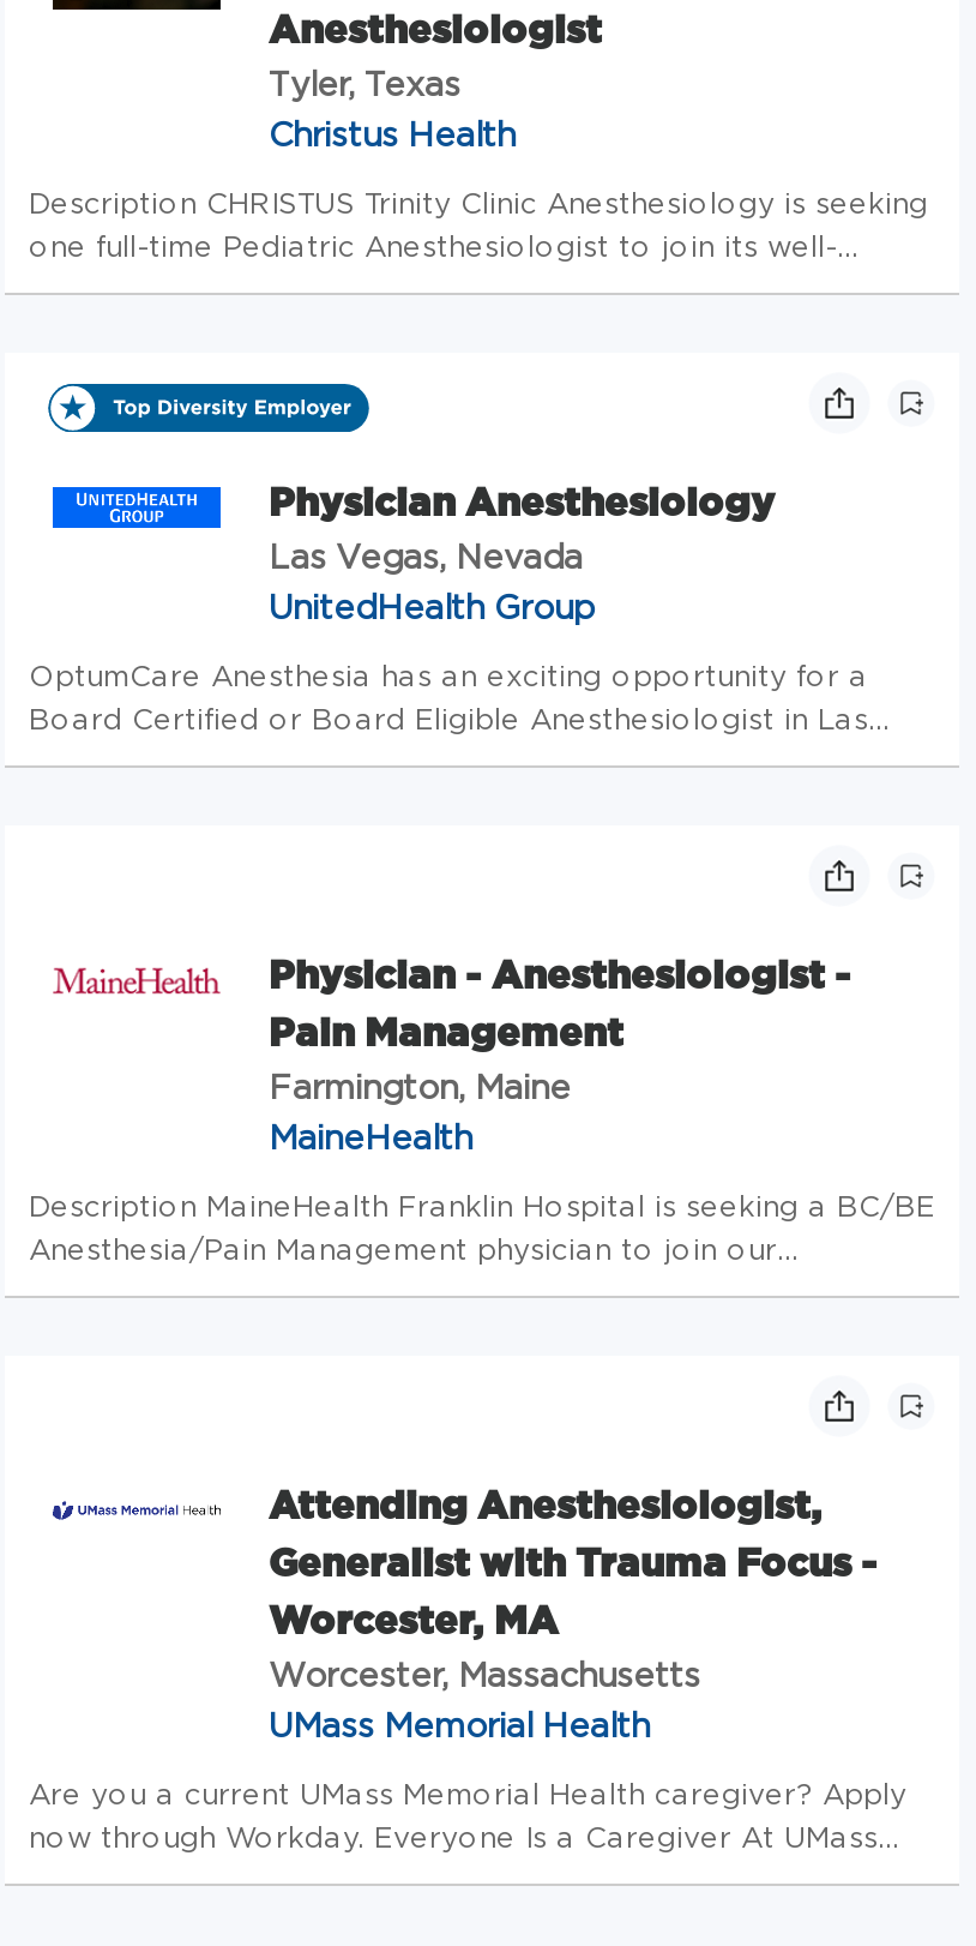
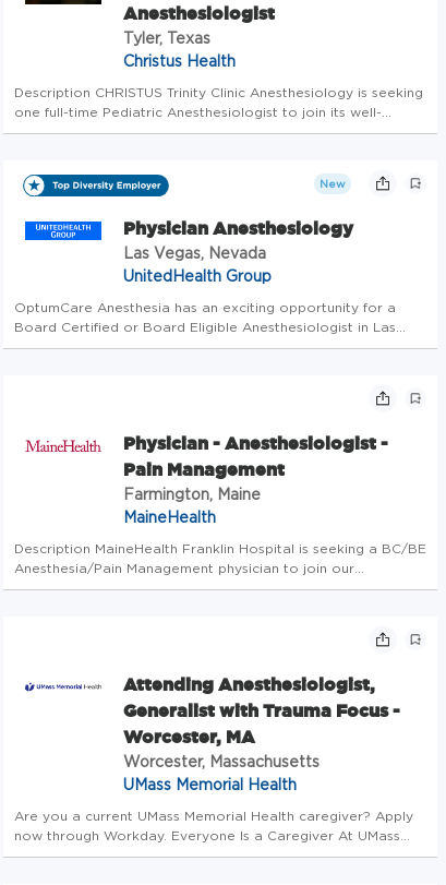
none -> [320,178,346,190] New

